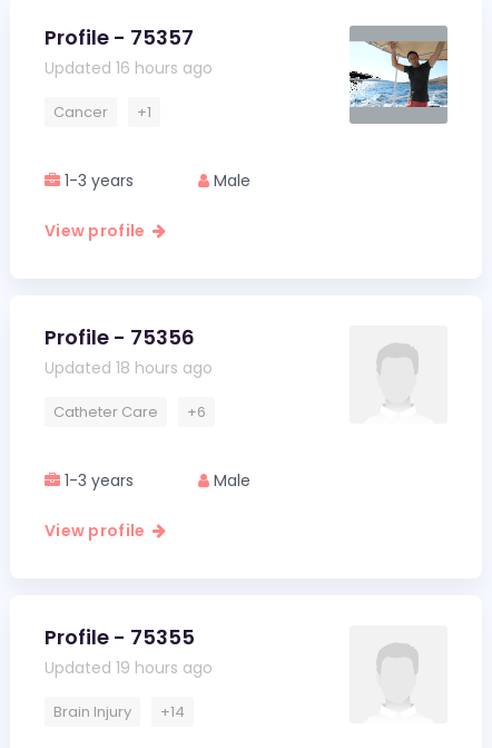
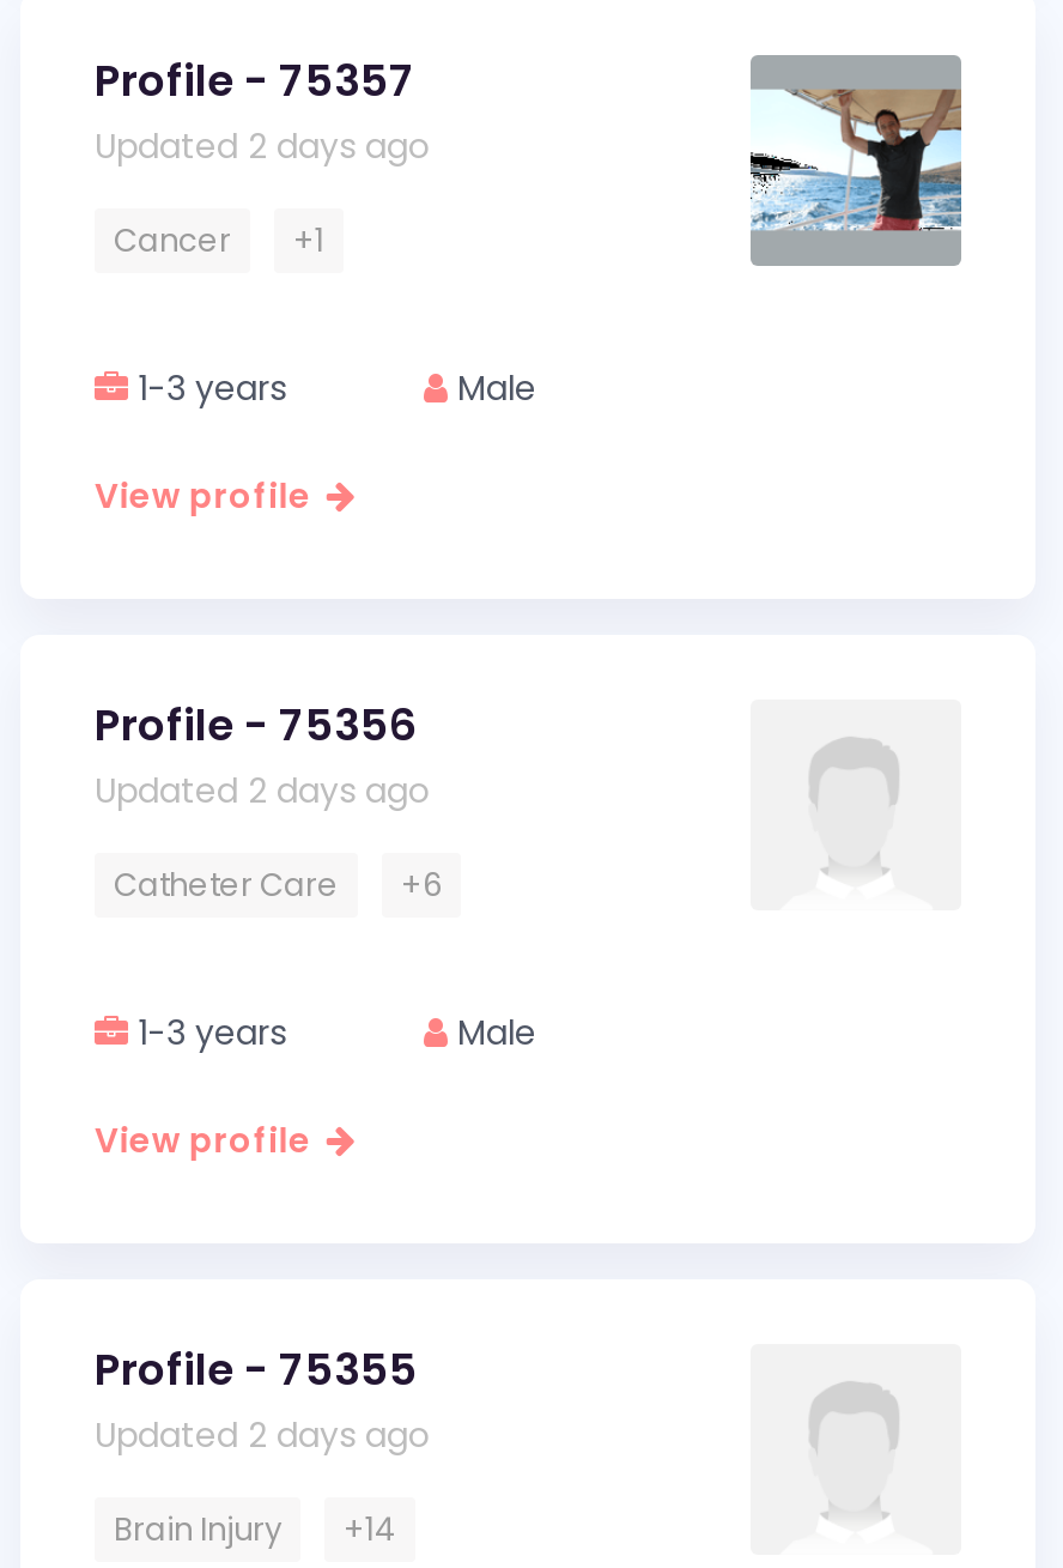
[45,57,213,79] Updated 16 hours ago -> [95,122,430,170] Updated 2 days ago
[45,357,213,379] Updated 18 hours ago -> [95,767,430,815] Updated 2 days ago
[45,657,213,679] Updated 19 hours ago -> [95,1411,430,1459] Updated 2 days ago

